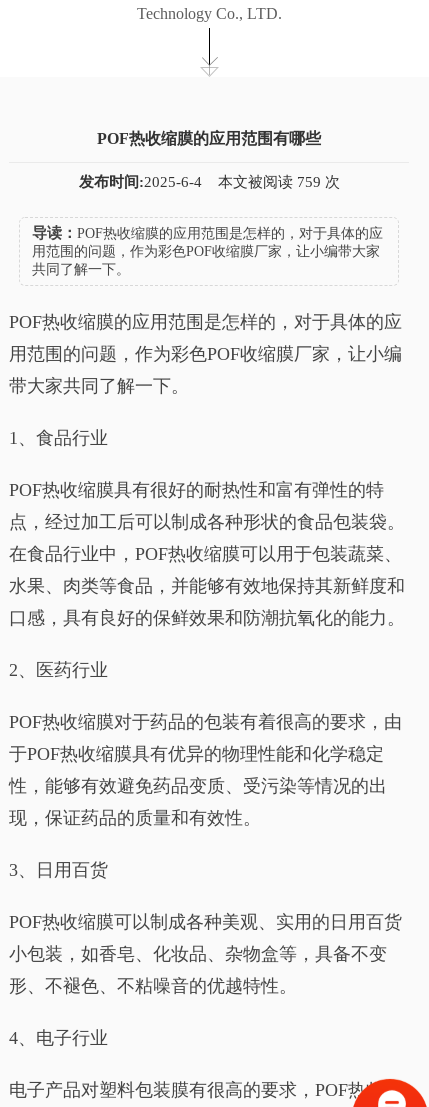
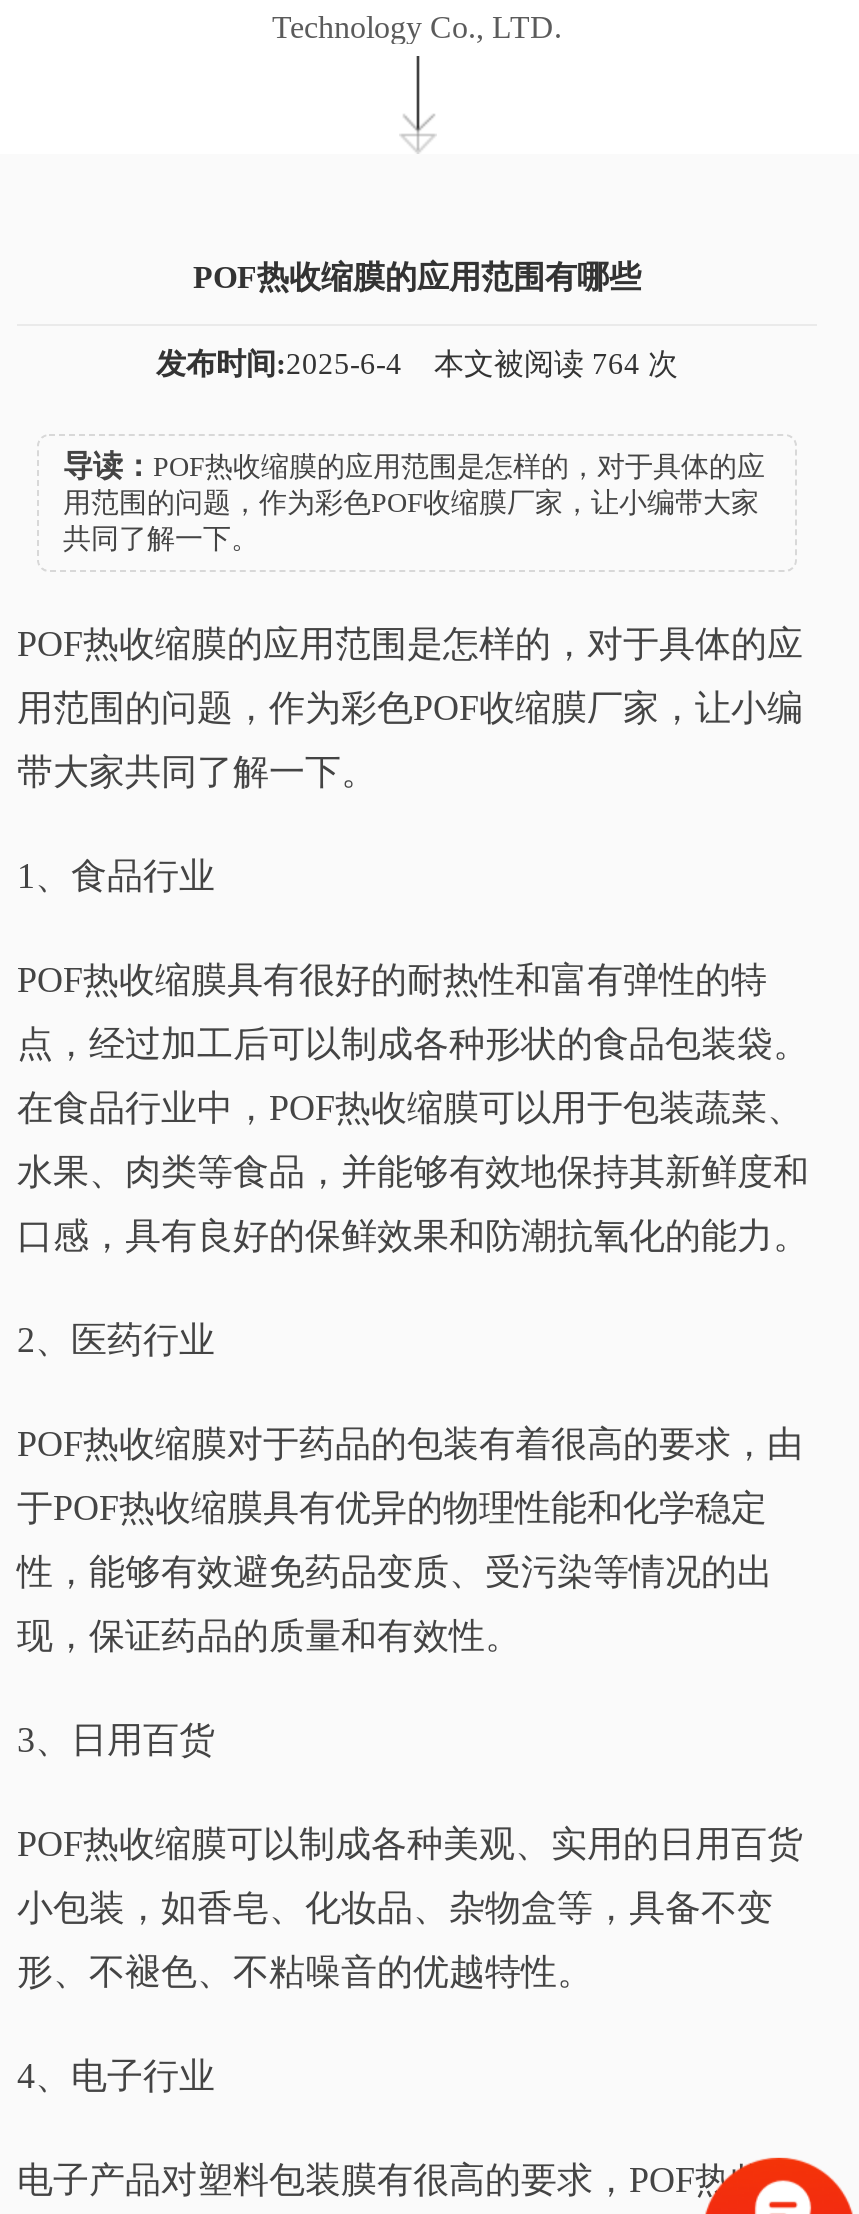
[78,174,339,190] 发布时间:2025-6-4 本文被阅读 759 次 -> [156,348,678,380] 发布时间:2025-6-4 本文被阅读 764 次

